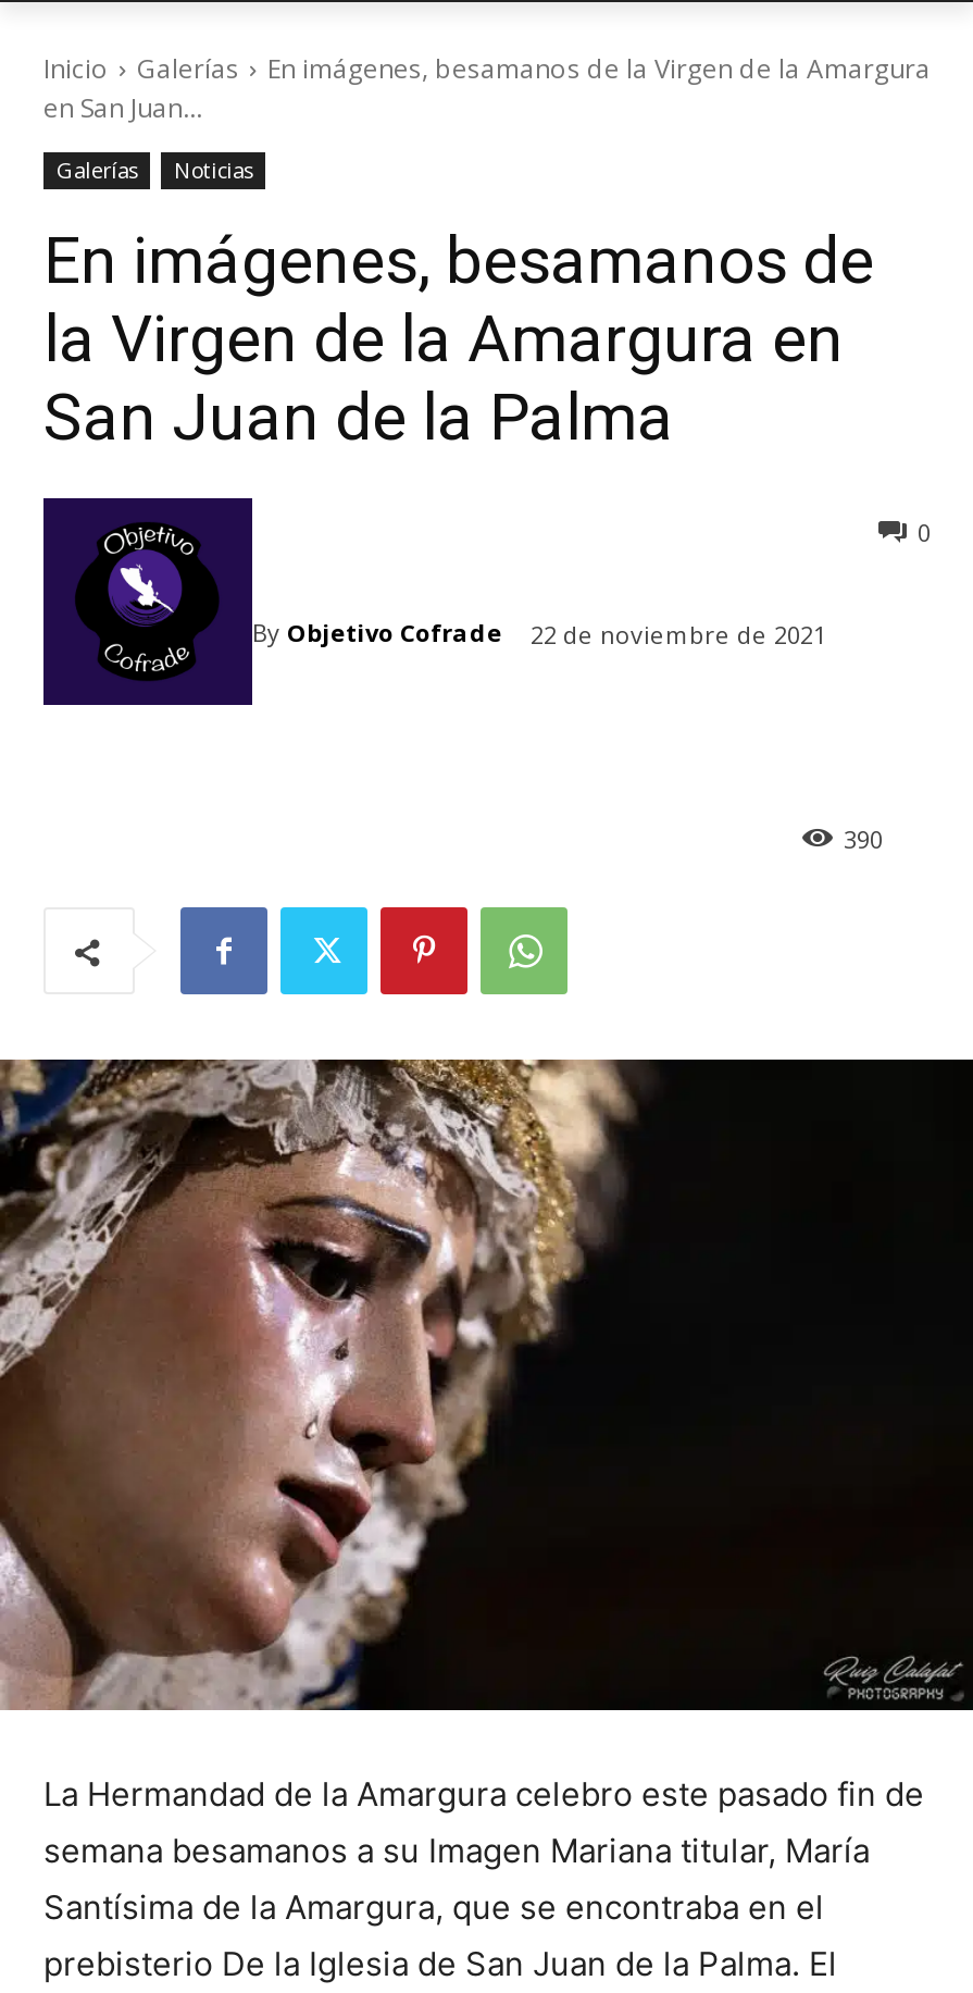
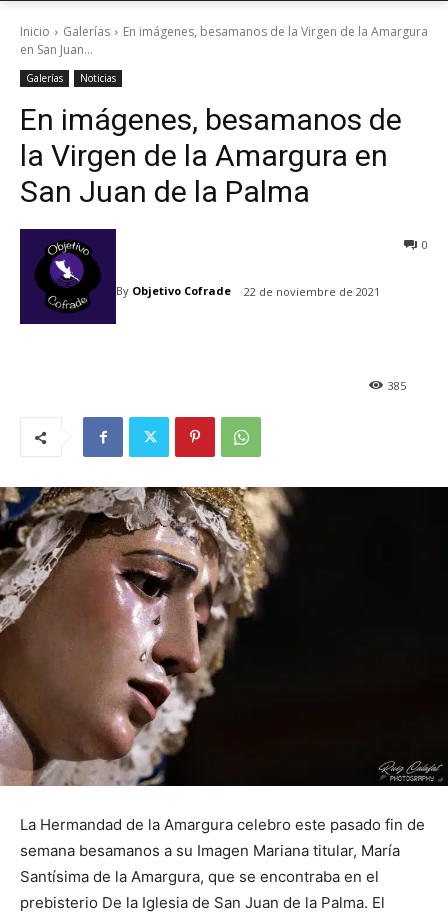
[844,822,883,855] 390 -> [388,378,406,393] 385

